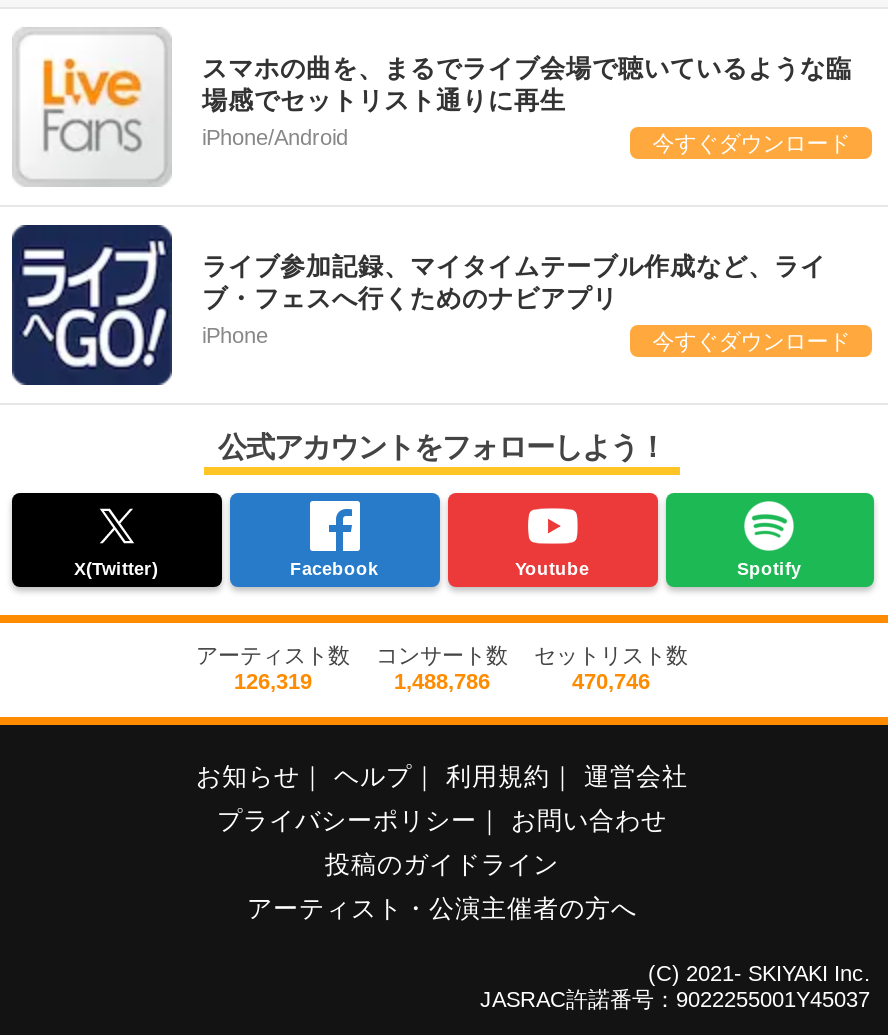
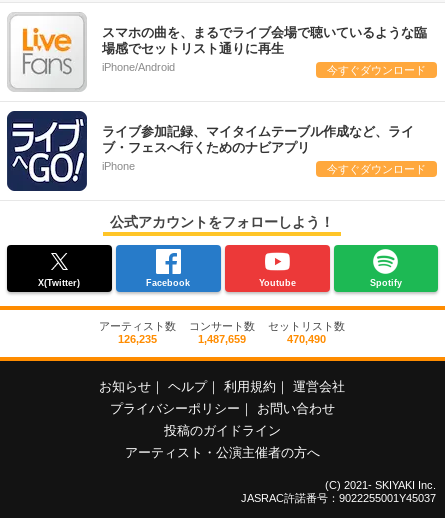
[234,669,312,693] 126,319 -> [118,333,157,345] 126,235
[394,669,490,693] 1,488,786 -> [198,333,246,345] 1,487,659
[572,669,650,693] 470,746 -> [287,333,326,345] 470,490

